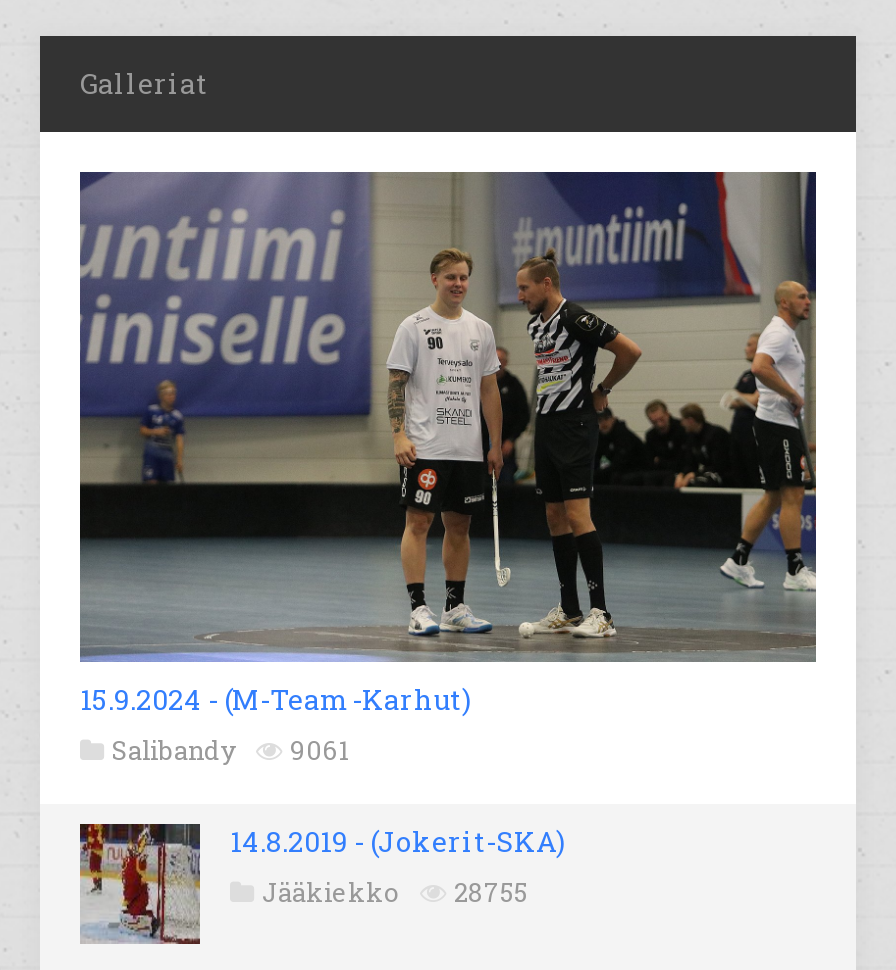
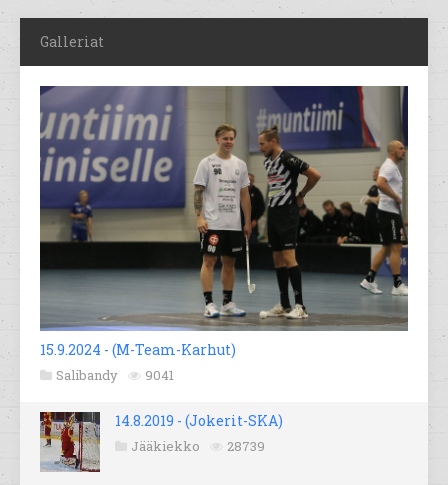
[112,733,348,769] Salibandy 9061 -> [56,366,174,384] Salibandy 9041
[262,875,528,911] Jääkiekko 28755 -> [131,437,265,455] Jääkiekko 28739

